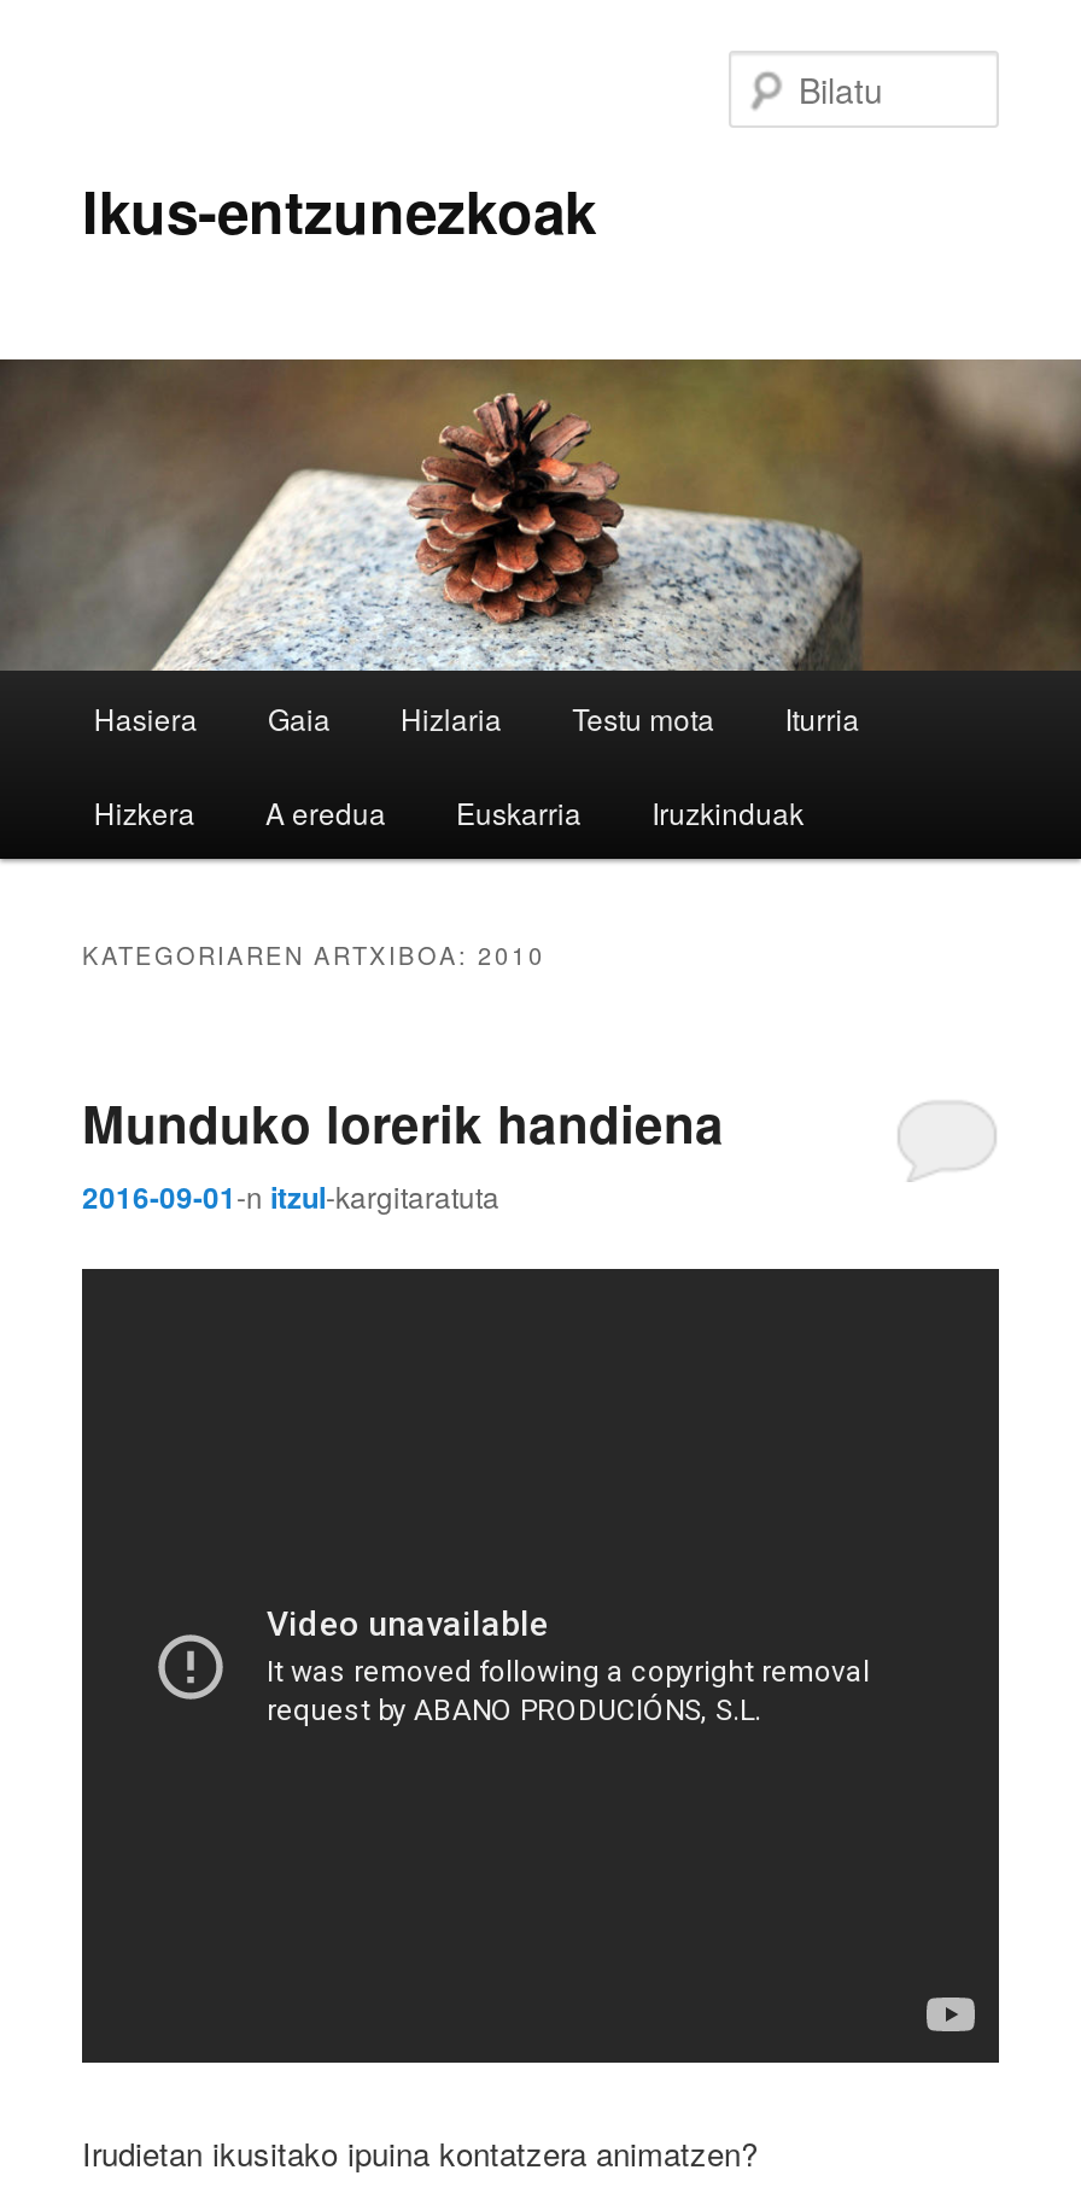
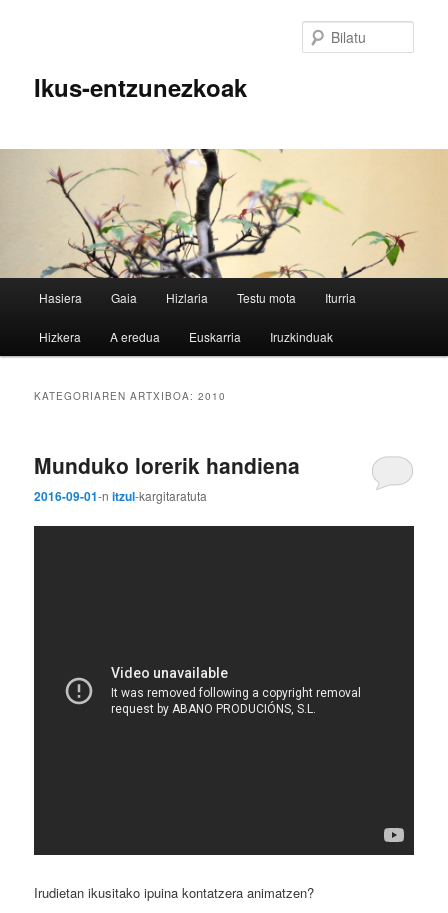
[7,357,1074,673] [image] -> [3,149,445,279] [image]

